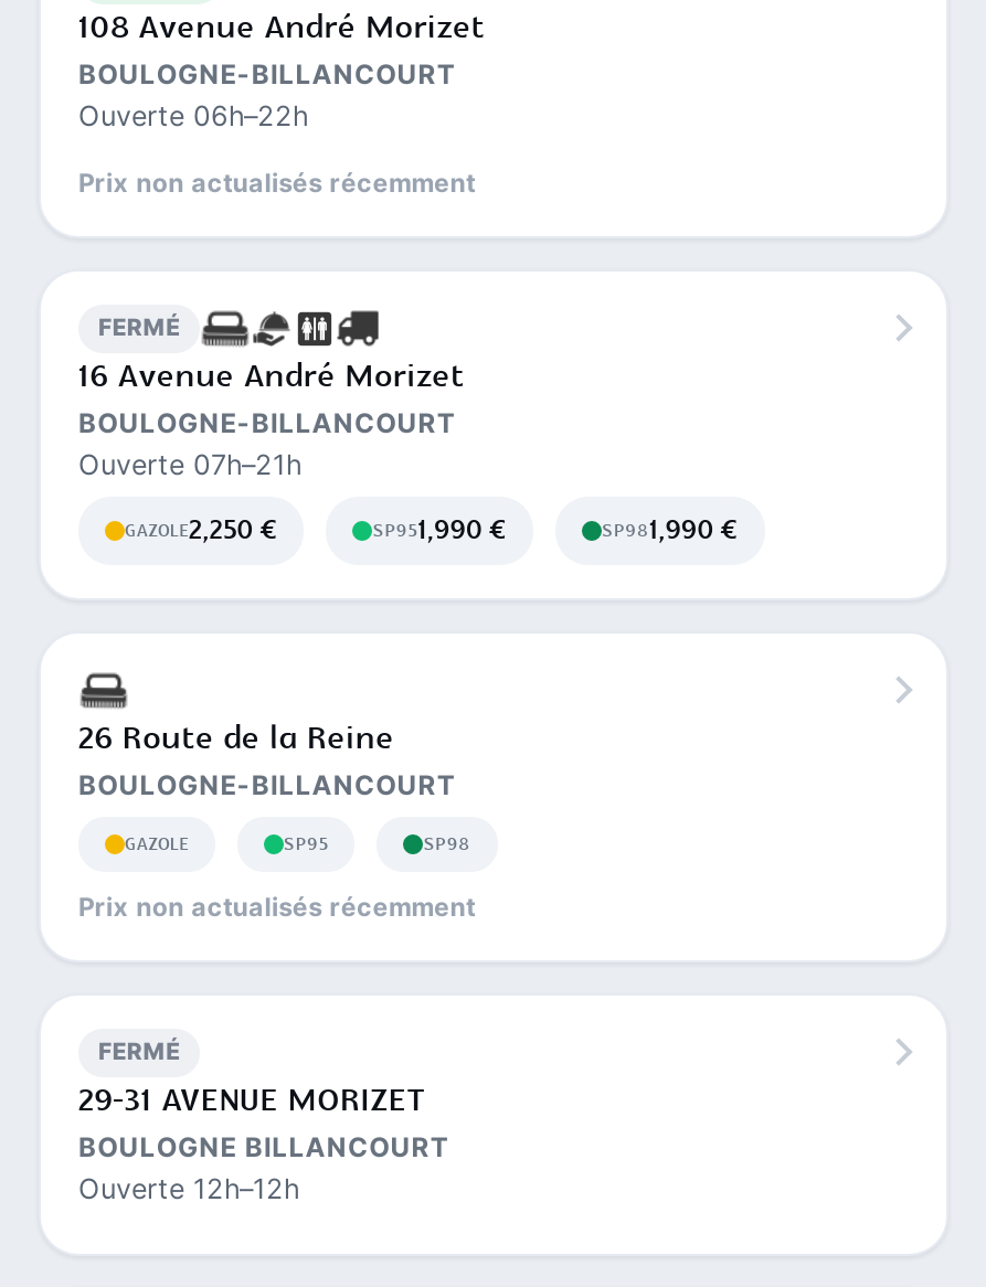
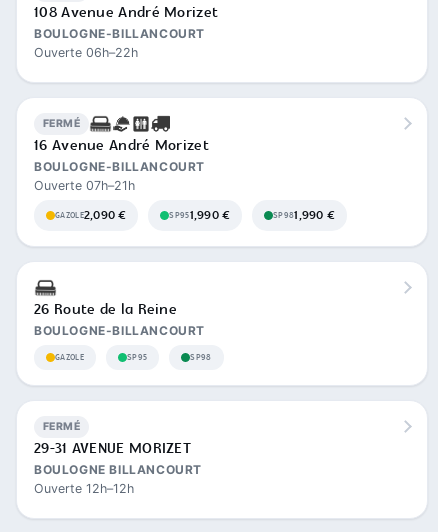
[78,168,475,198] Prix non actualisés récemment -> none
[125,512,278,549] GAZOLE2,250 € -> [55,207,126,224] GAZOLE2,090 €
[78,892,475,923] Prix non actualisés récemment -> none

